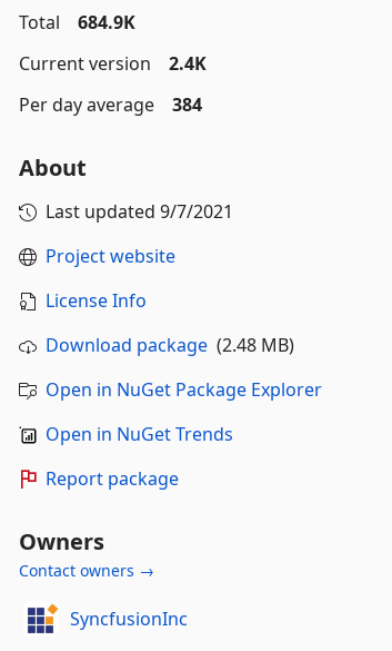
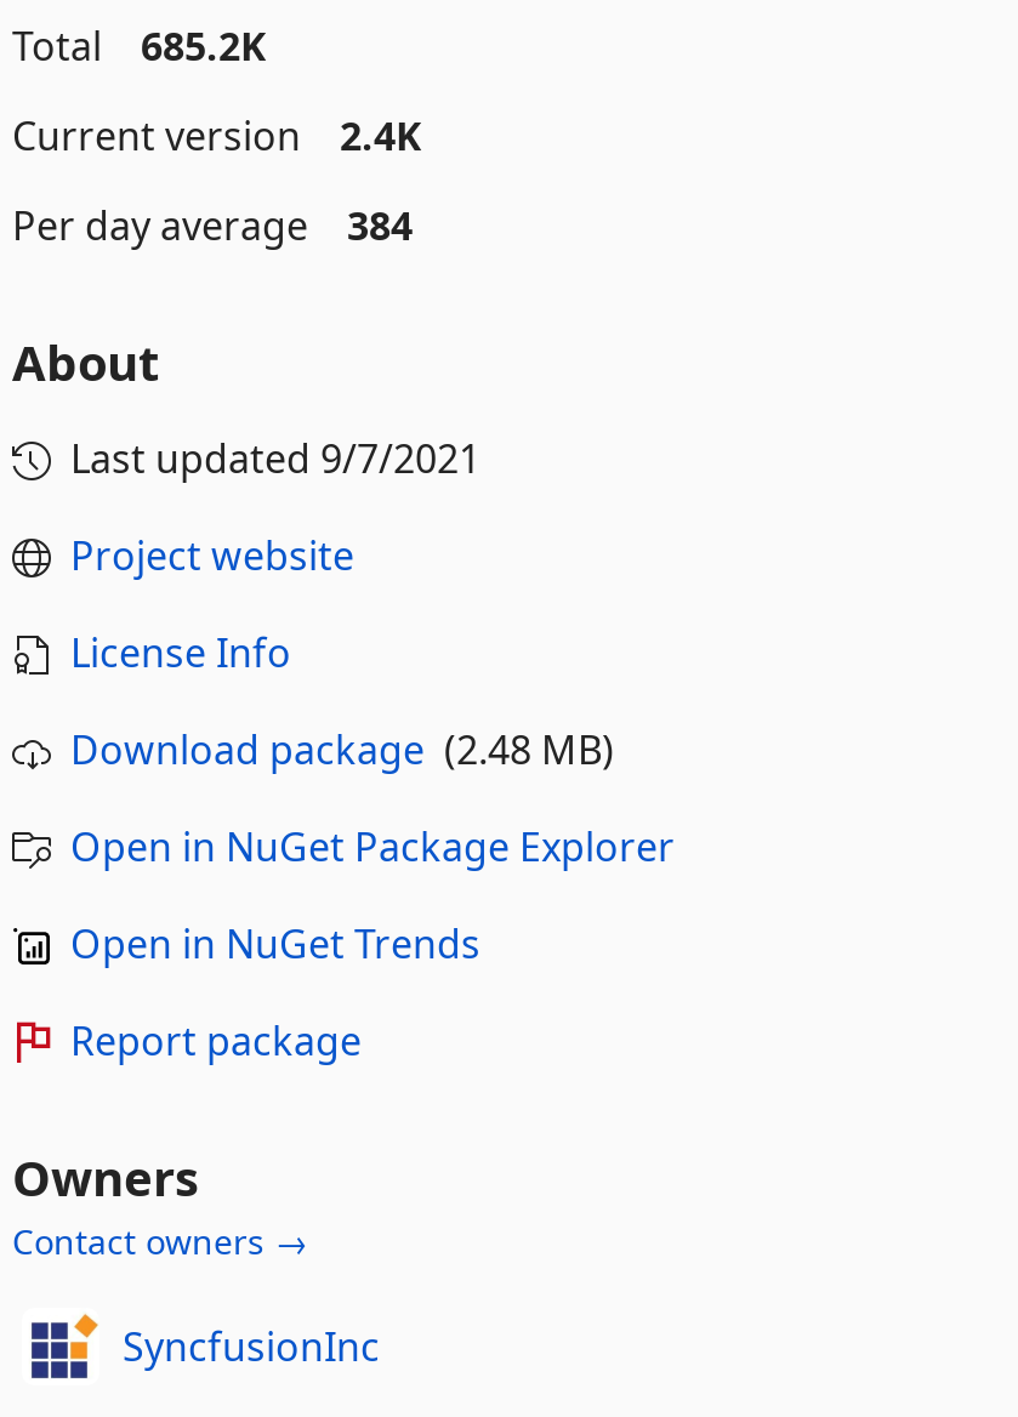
[19,10,135,34] Total 684.9K -> [12,19,267,72] Total 685.2K

